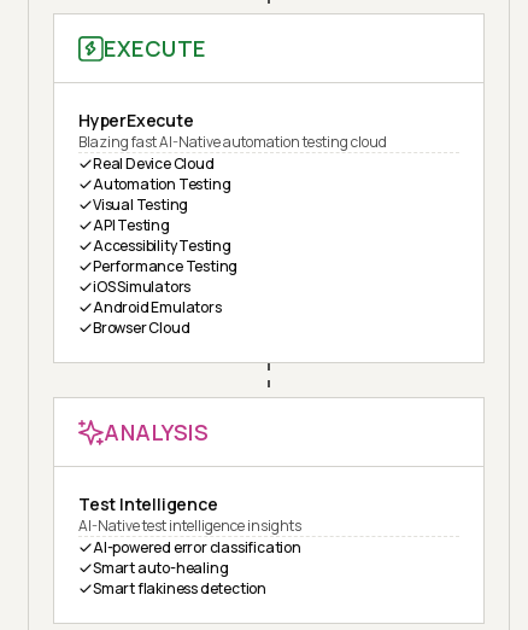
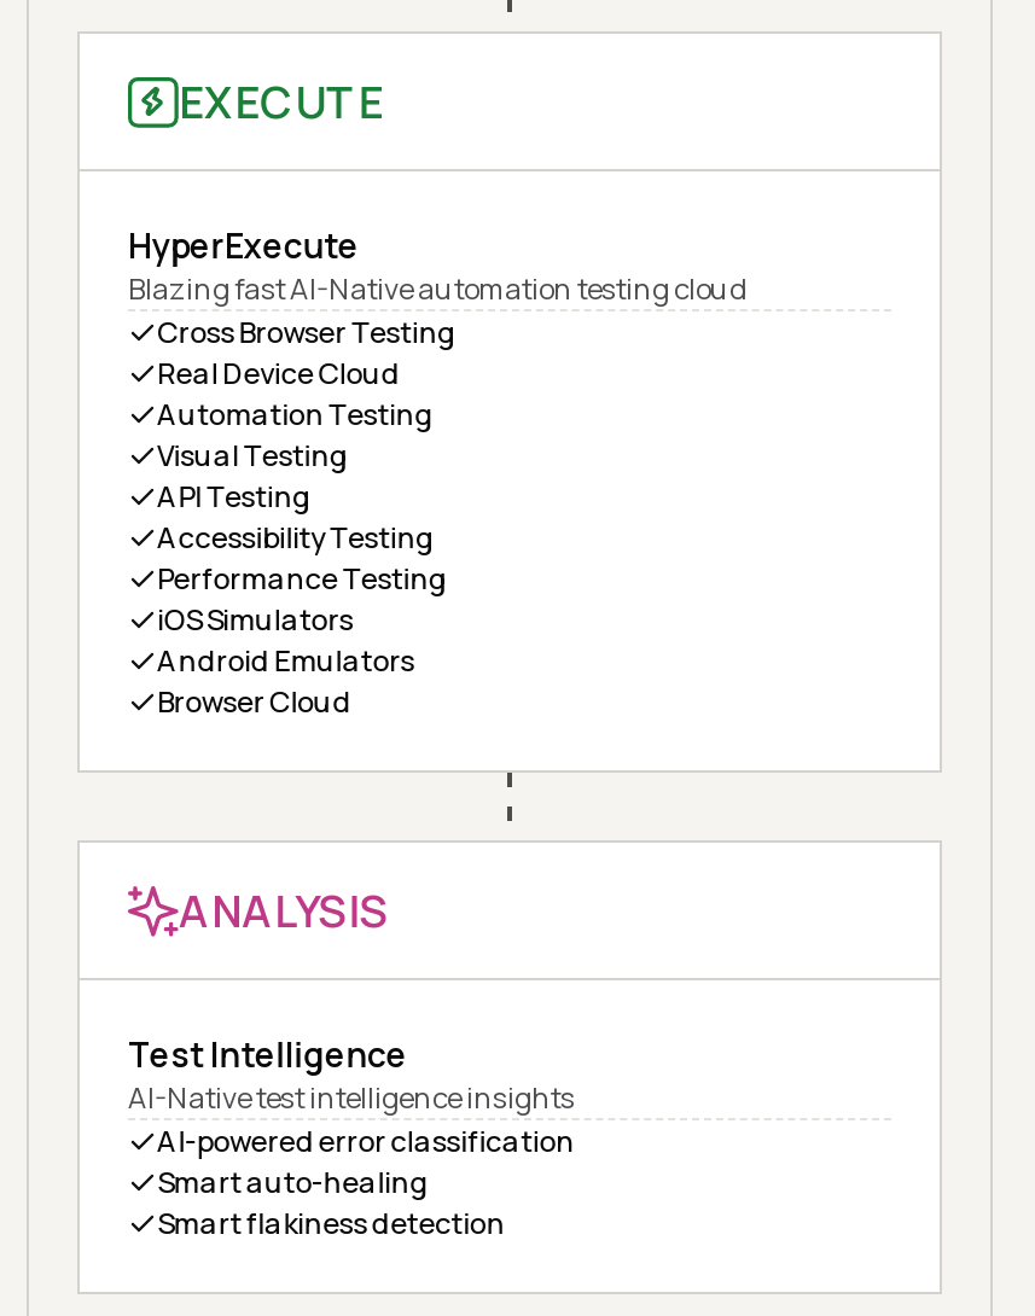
none -> [157,312,456,353] Cross Browser Testing

